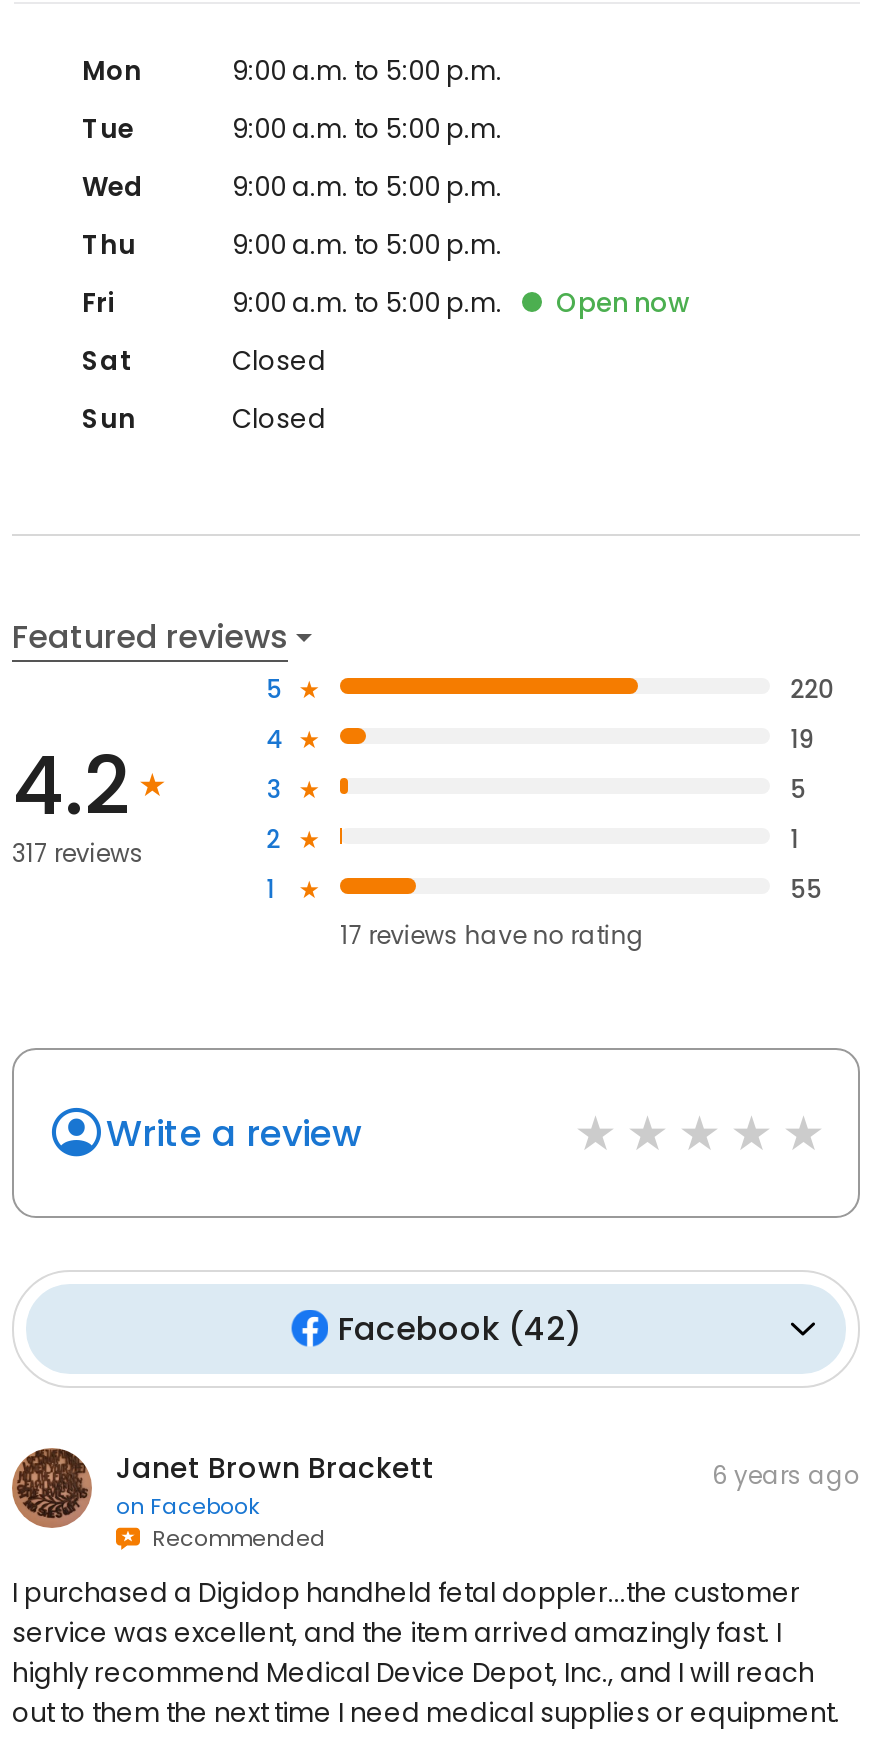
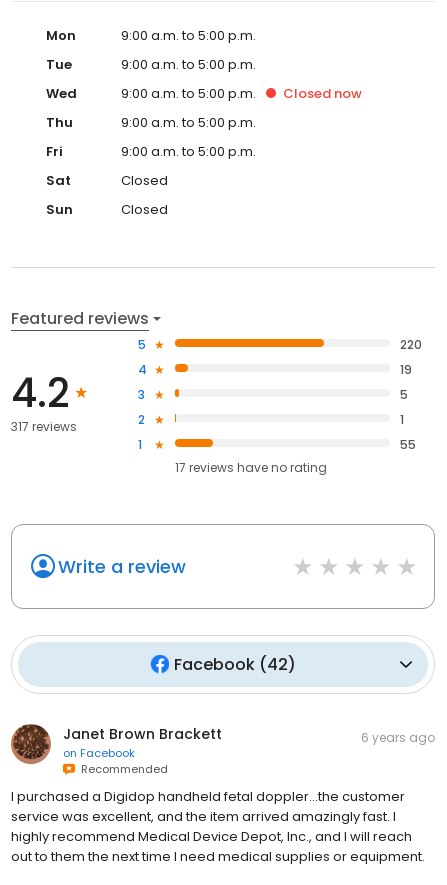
none -> [283,84,362,103] Closed now
[556,284,690,322] Open now -> none

